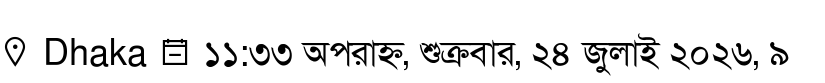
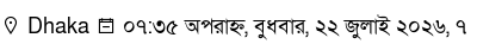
[193,31,789,77] ১১:৩৩ অপরাহ্ন, শুক্রবার, ২৪ জুলাই ২০২৬, ৯ -> [116,13,466,40] ০৭:৩৫ অপরাহ্ন, বুধবার, ২২ জুলাই ২০২৬, ৭

